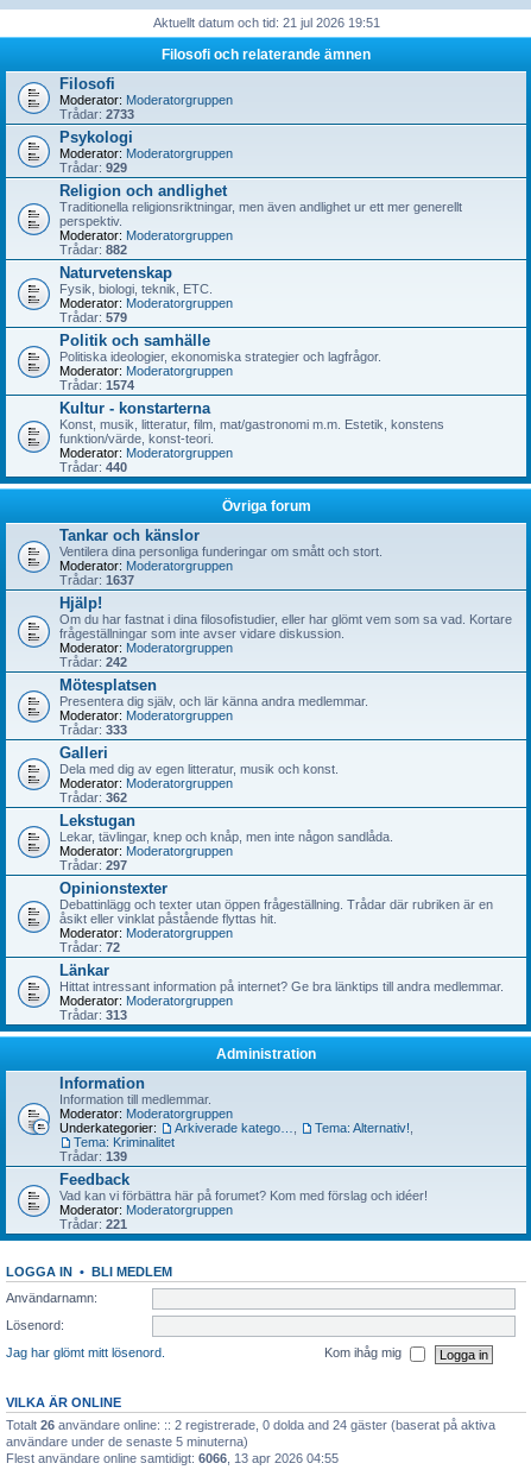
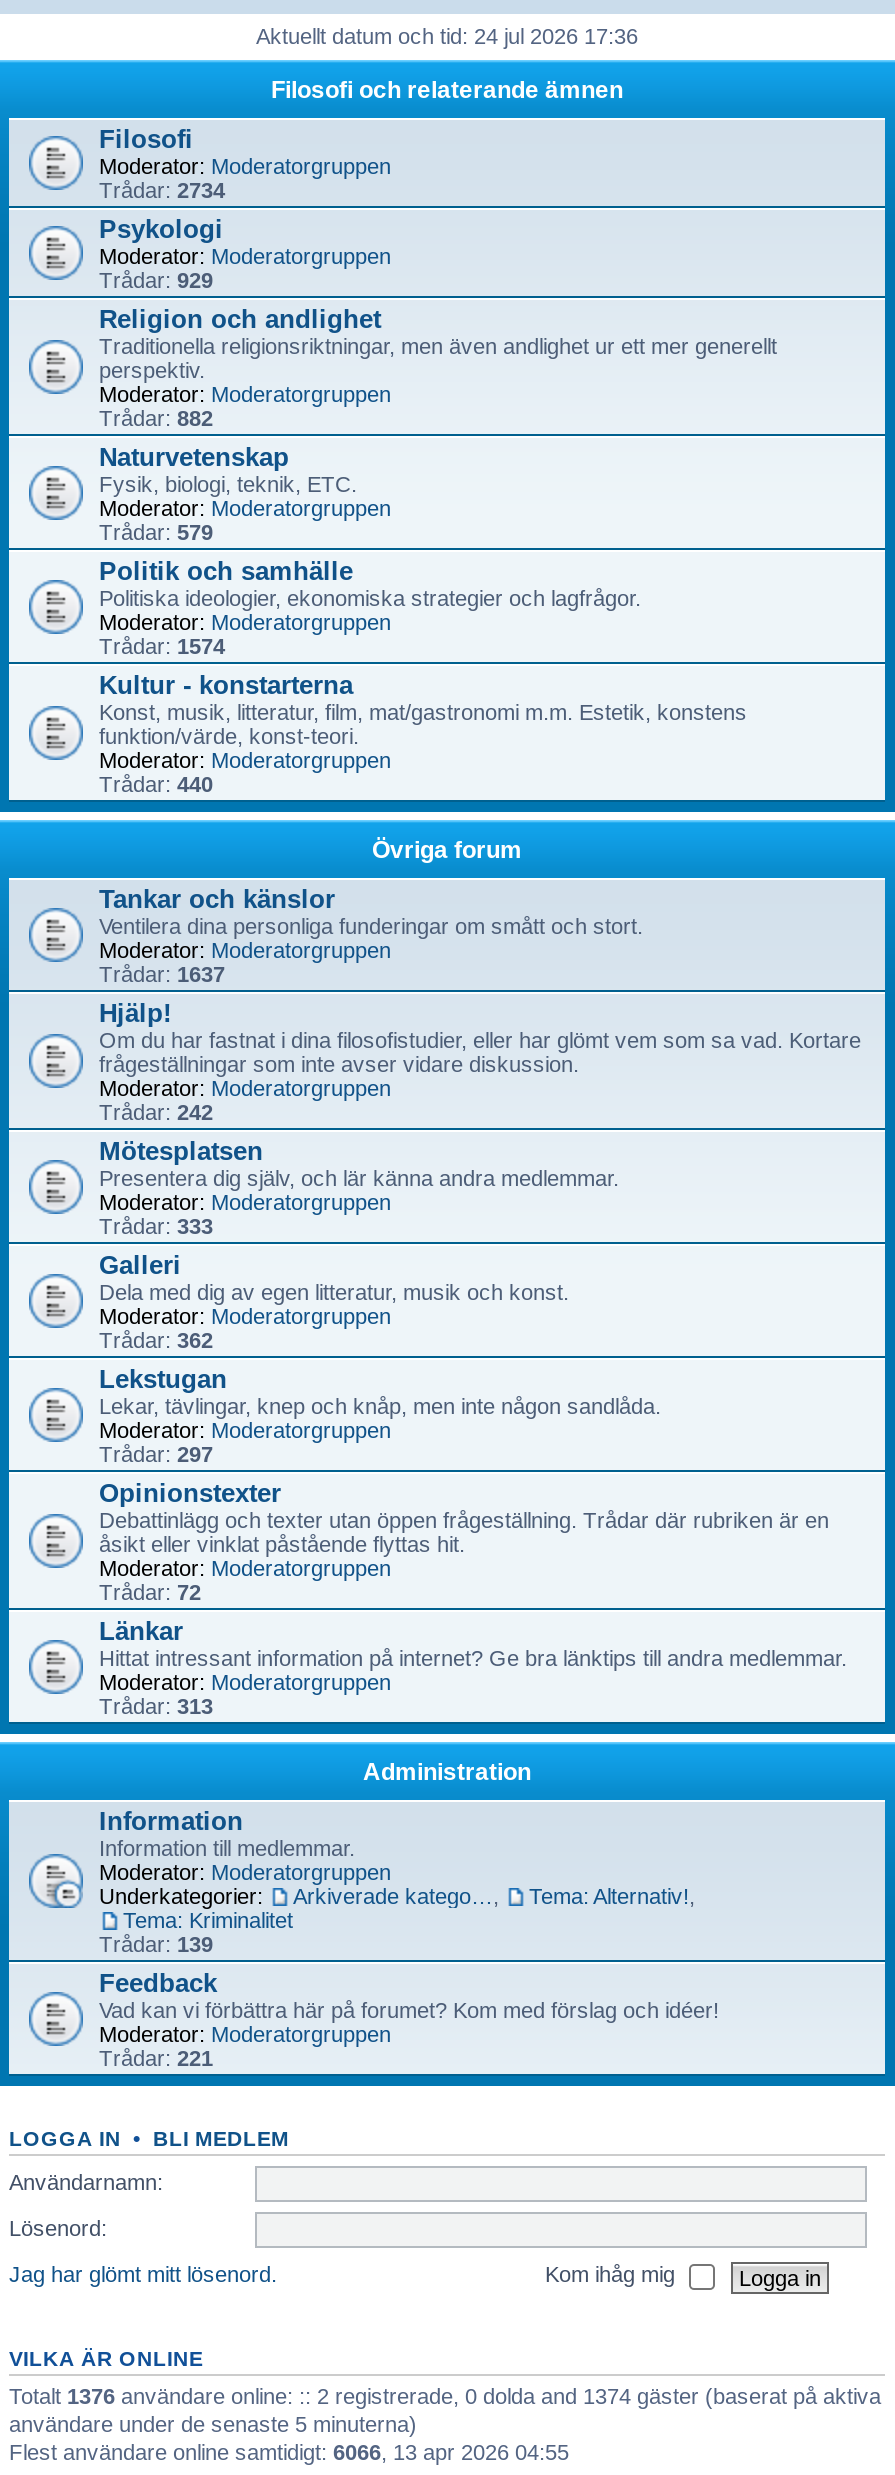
[153,15,380,30] Aktuellt datum och tid: 21 jul 2026 19:51 -> [256,24,638,48] Aktuellt datum och tid: 24 jul 2026 17:36
[59,107,134,121] Trådar: 2733 -> [99,178,225,202] Trådar: 2734
[6,1418,495,1432] Totalt 26 användare online: :: 2 registrerade, 0 dolda and 24 gäster (baserat på aktiva -> [9,2384,881,2408] Totalt 1376 användare online: :: 2 registrerade, 0 dolda and 1374 gäster (baserat på aktiva

